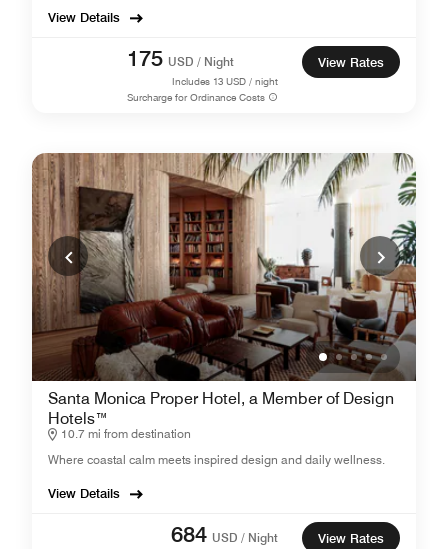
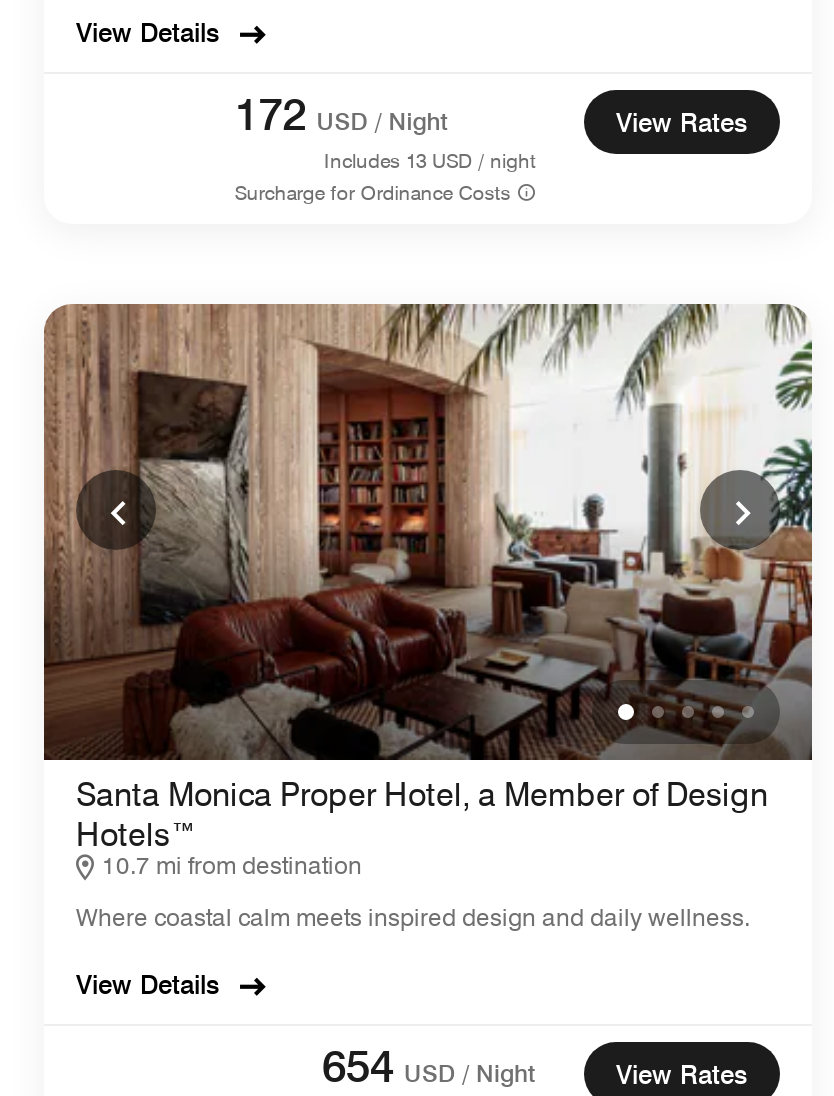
[127,45,234,71] 175 USD / Night -> [234,88,448,140] 172 USD / Night
[171,521,278,547] 684 USD / Night -> [322,1040,536,1092] 654 USD / Night

